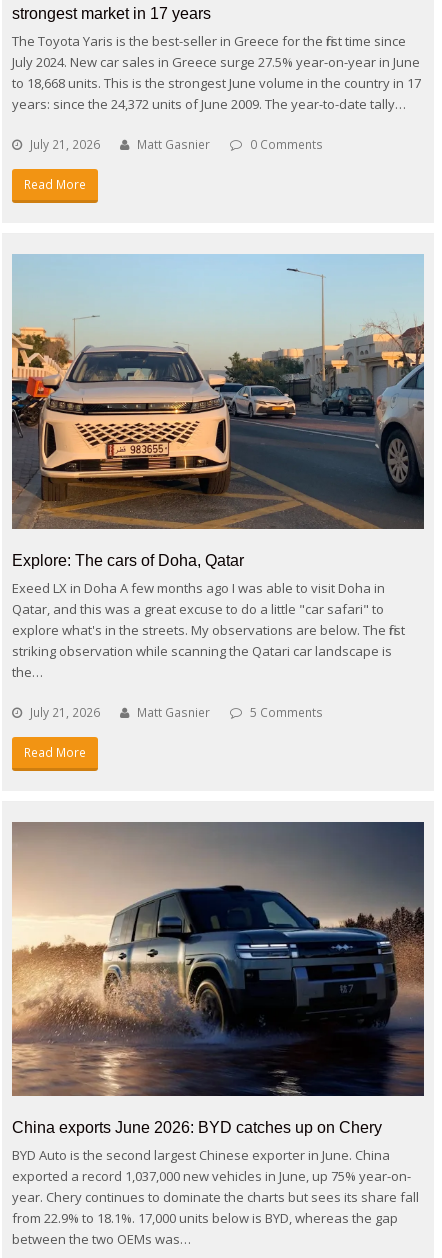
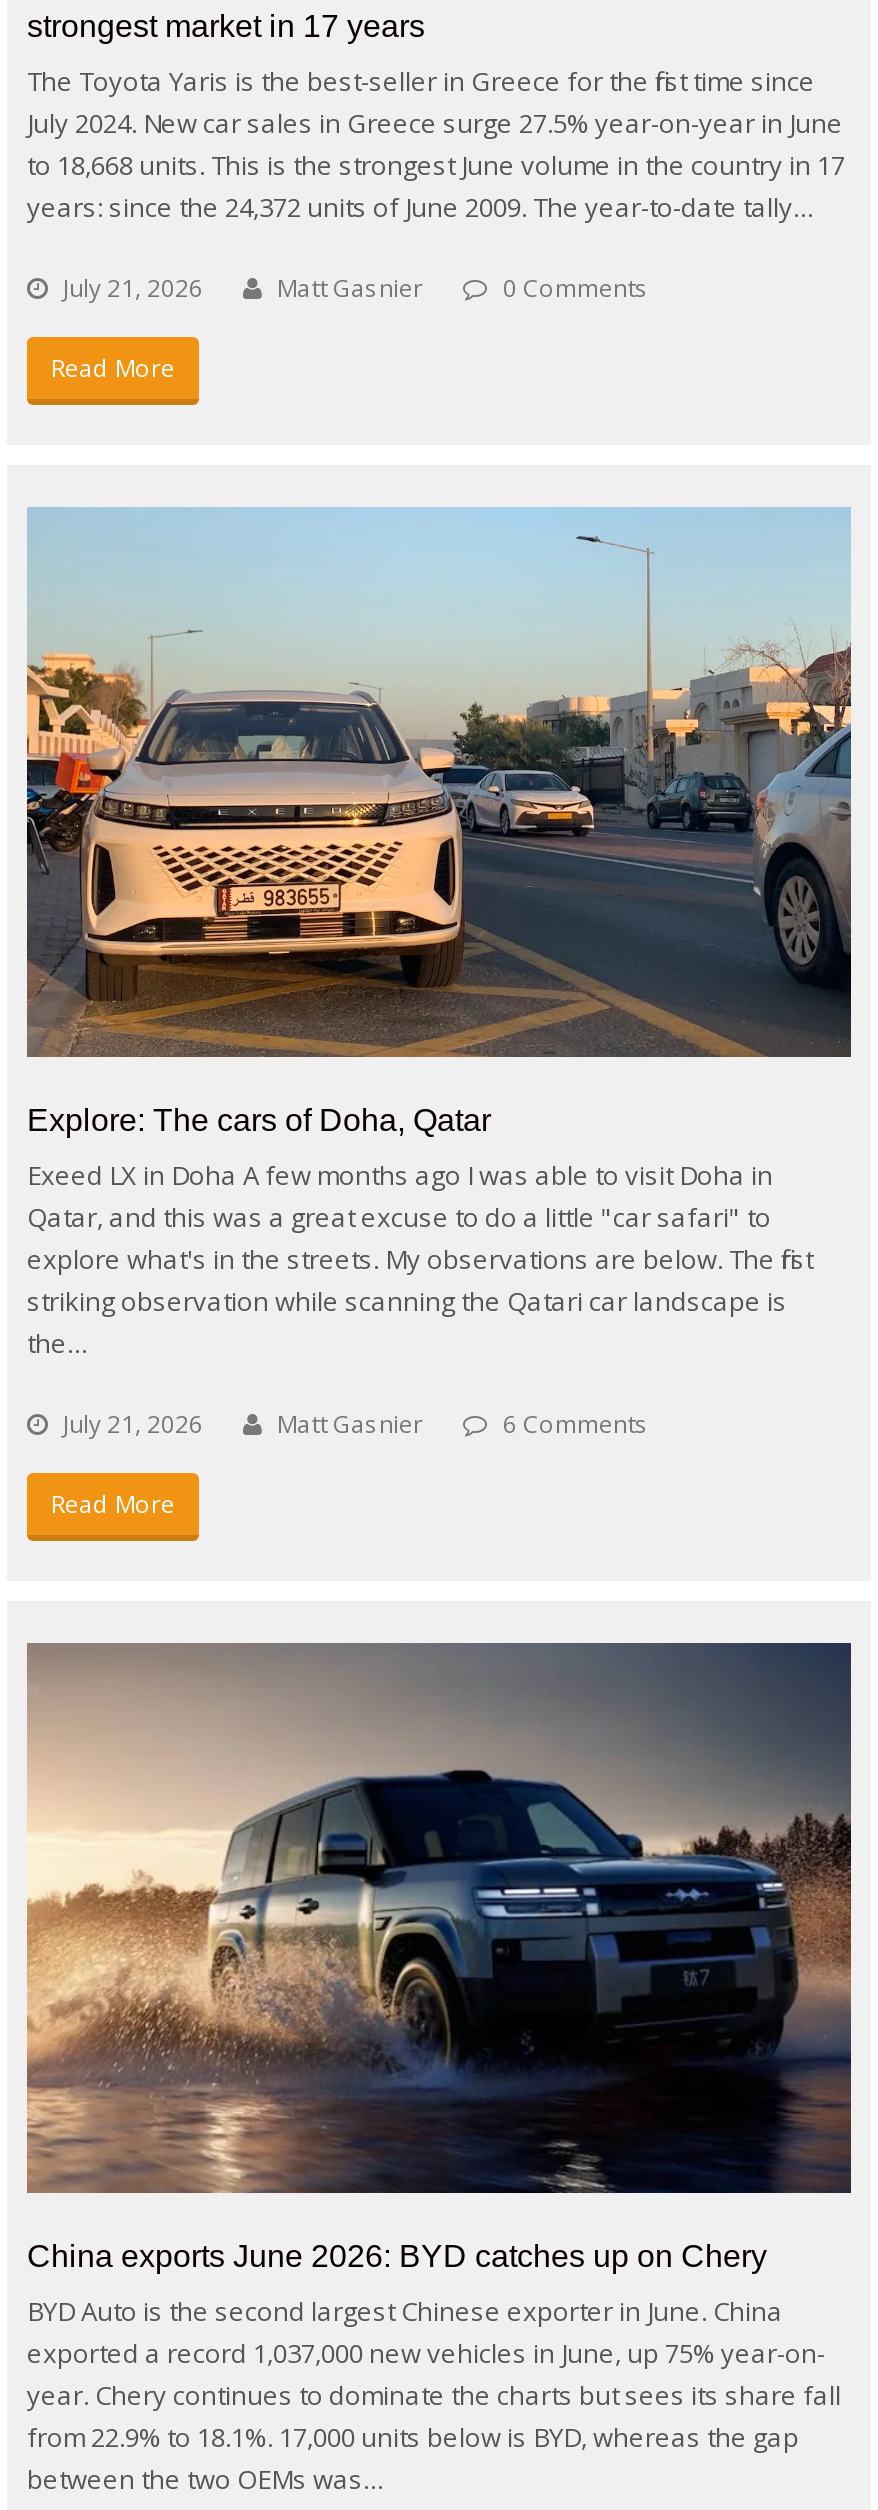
[250,703,323,720] 5 Comments -> [503,1407,649,1441] 6 Comments

